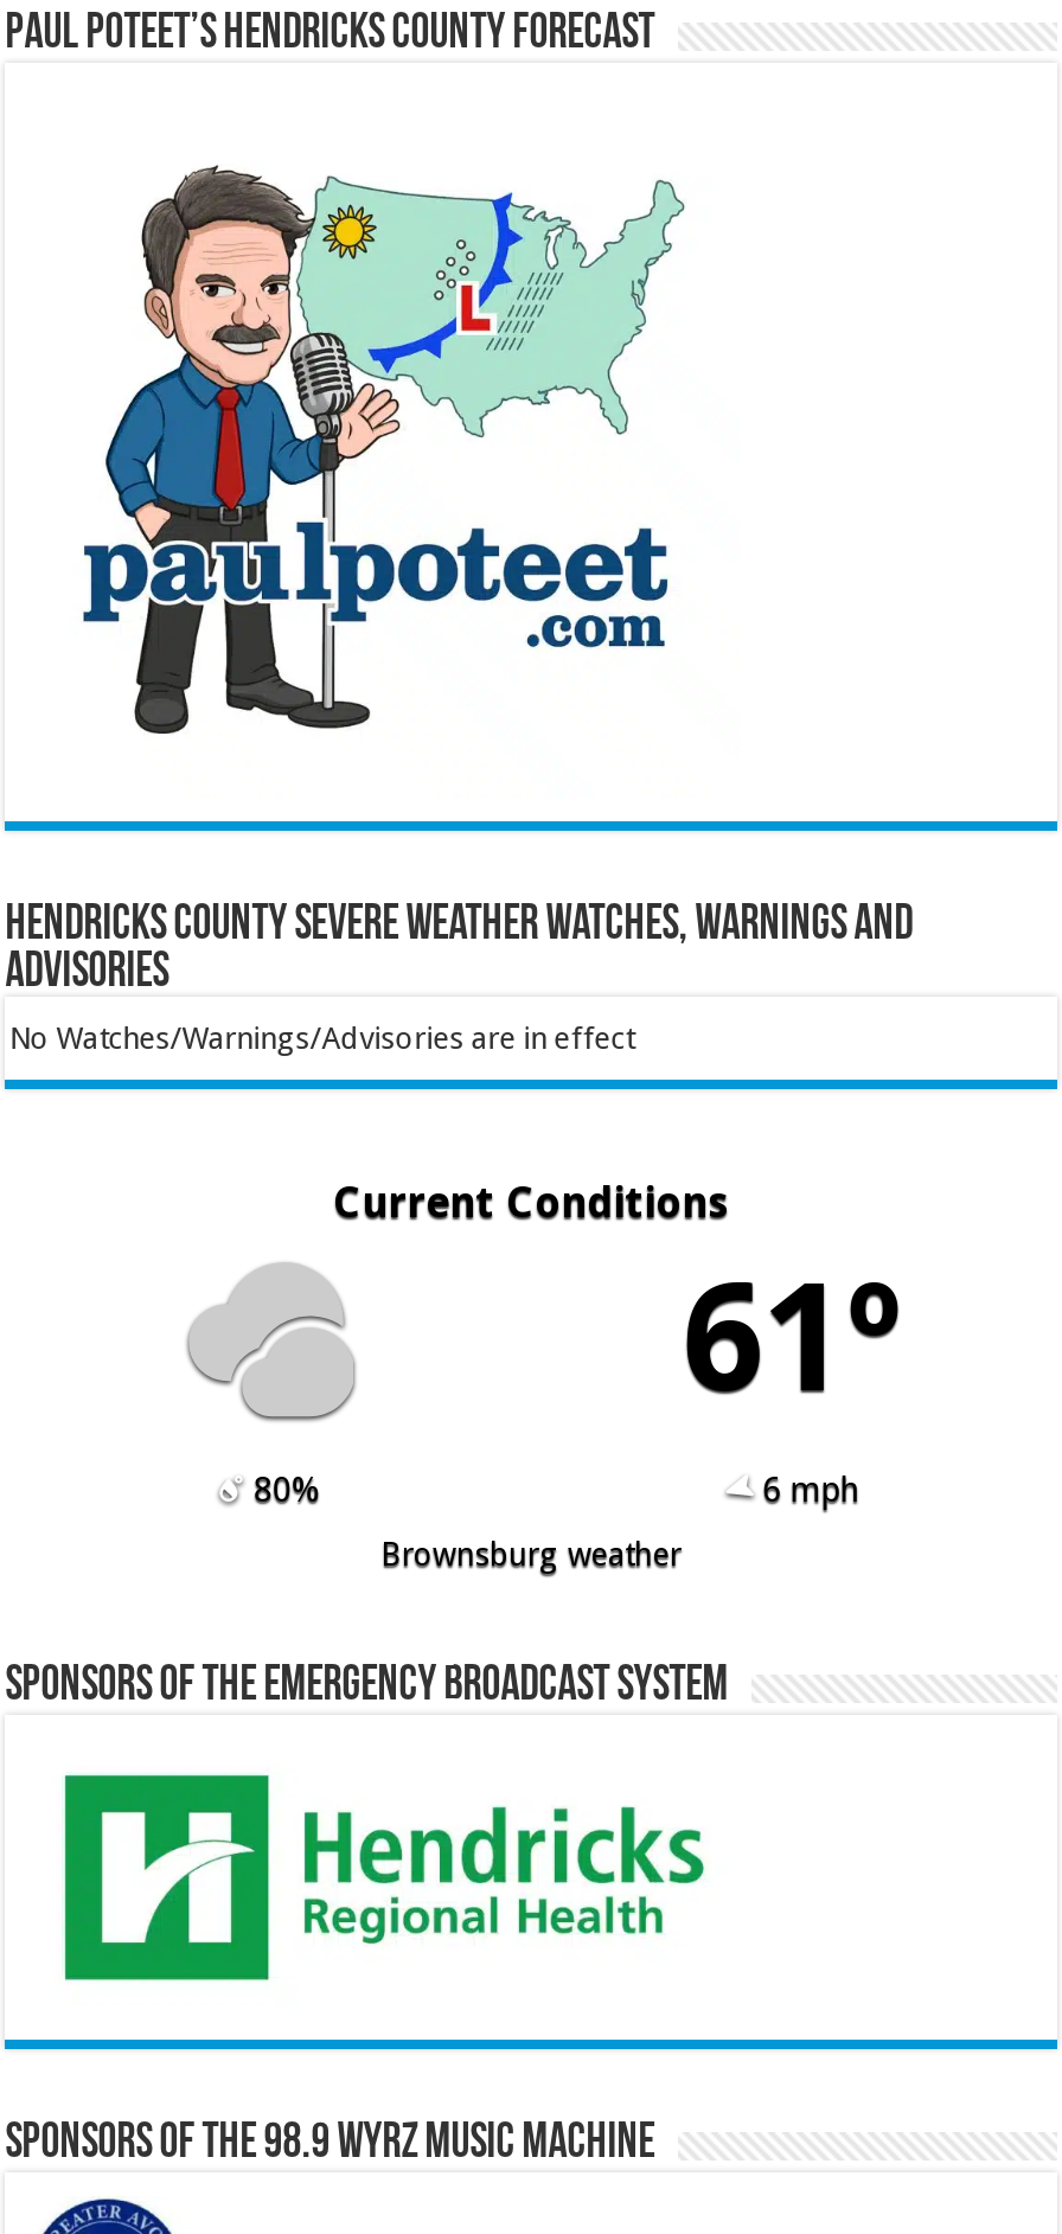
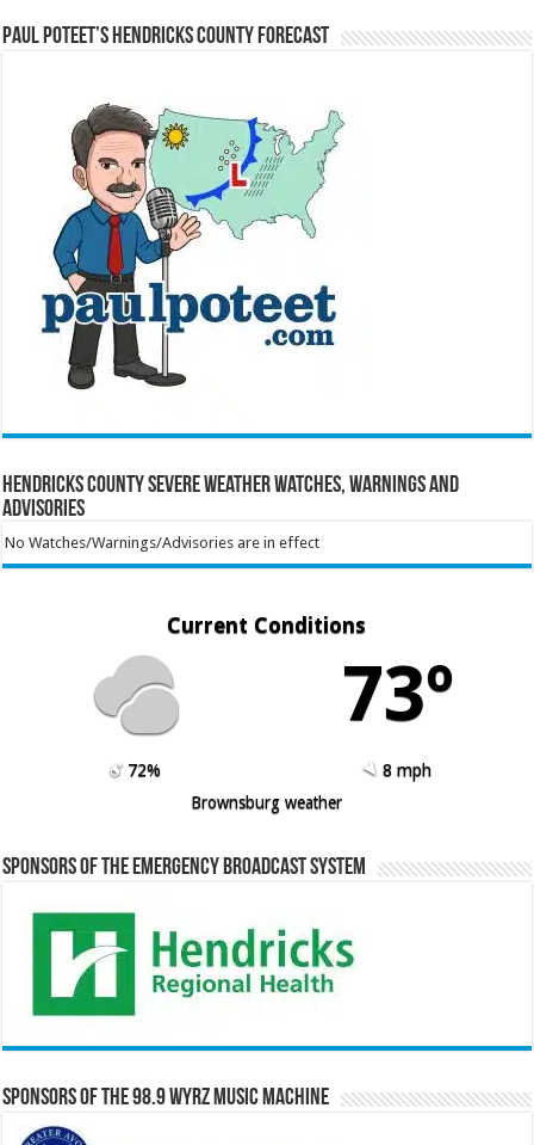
[254,1251,904,1509] 61º | 80% | 6 mph -> [128,649,455,779] 73º | 72% | 8 mph

